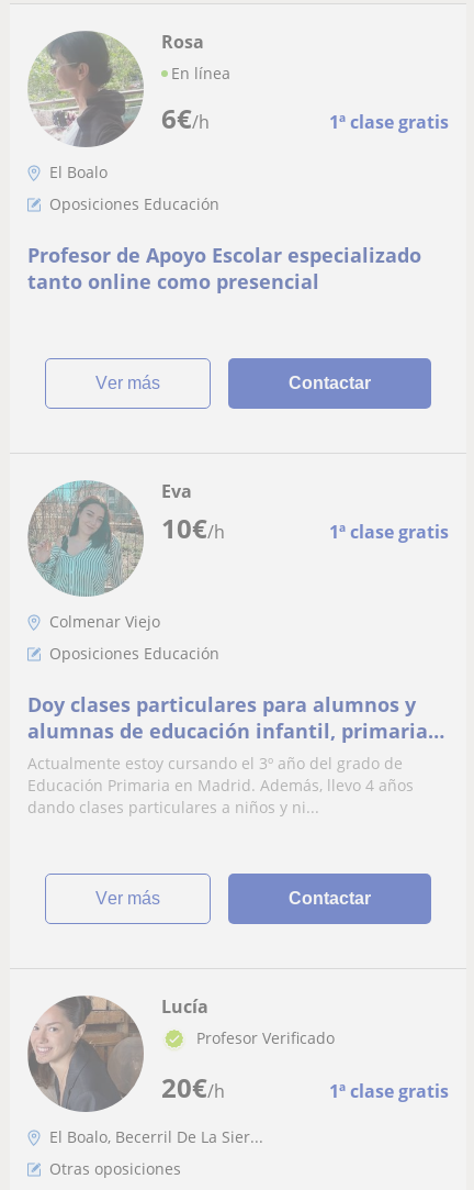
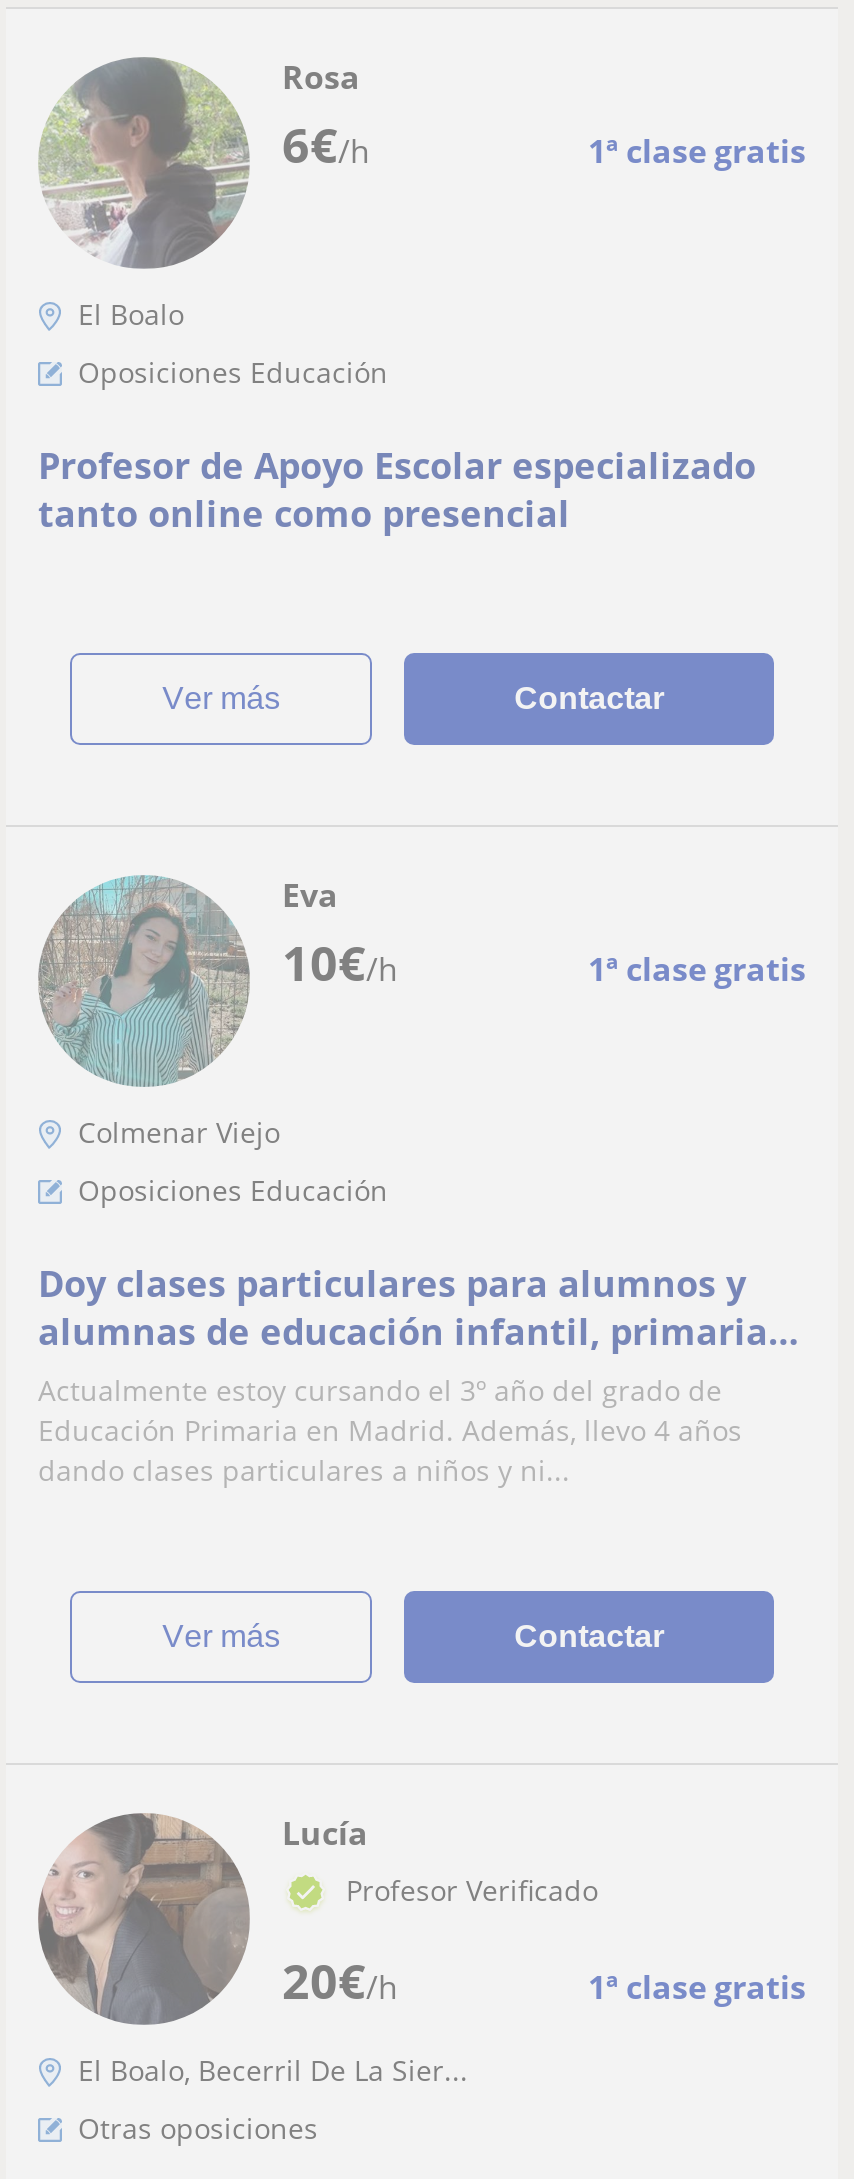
[171,63,230,84] En línea -> none
moved [161,100,449,136] -> [282,111,806,177]: 6€/h | 1ª clase gratis

